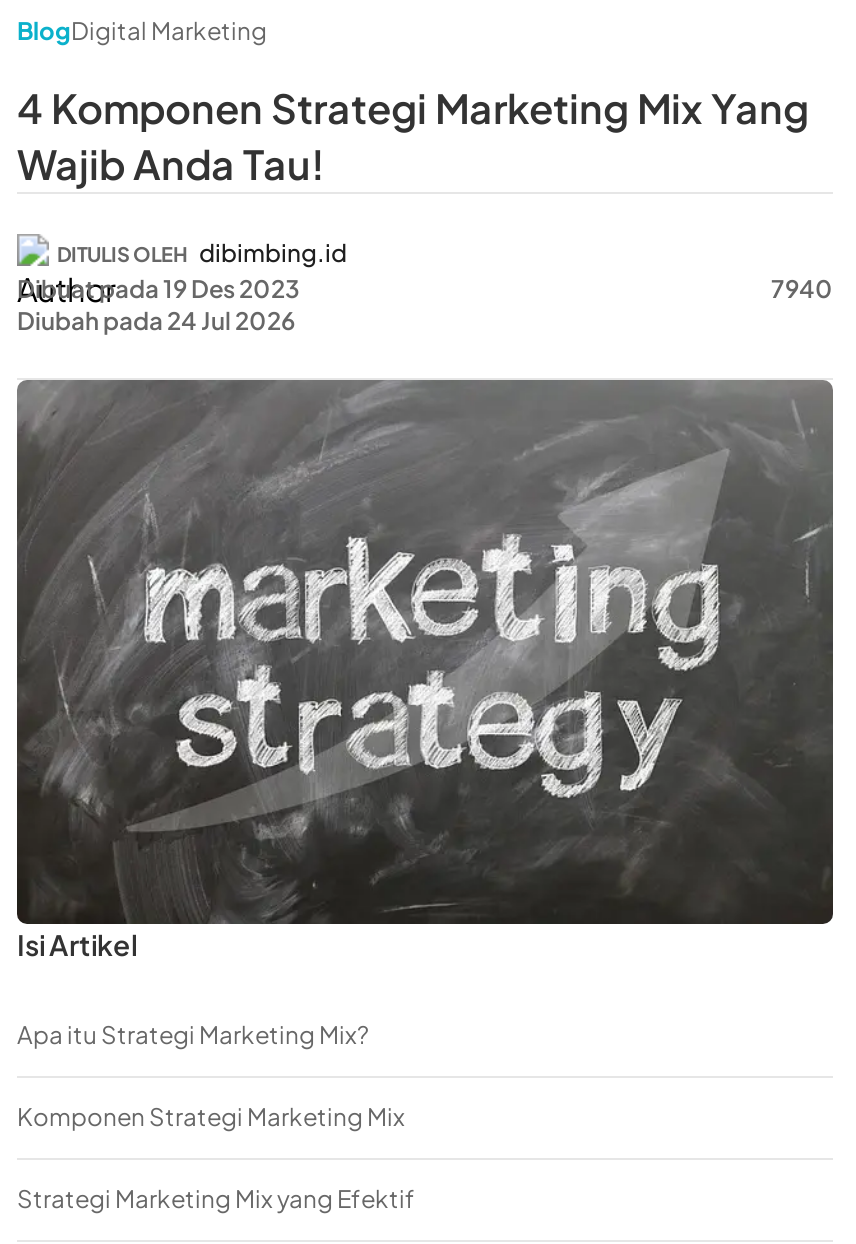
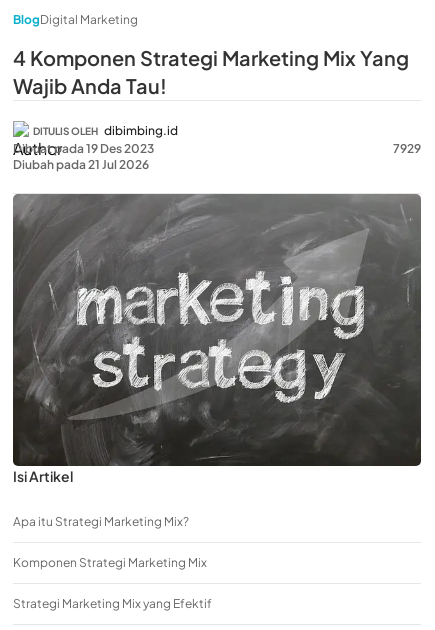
[771,274,833,304] 7940 -> [393,141,421,156] 7929
[17,306,295,336] Diubah pada 24 Jul 2026 -> [13,157,149,172] Diubah pada 21 Jul 2026

